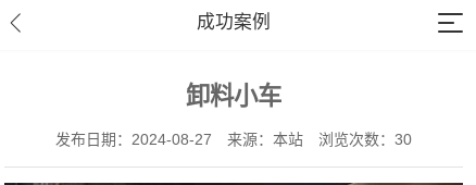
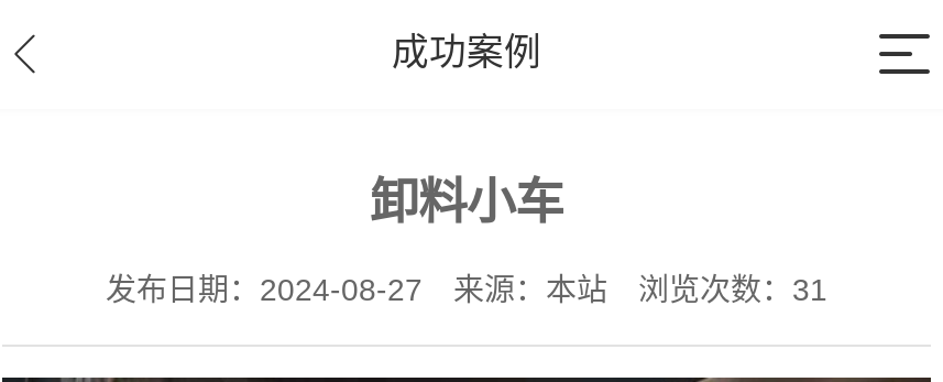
[55,131,412,148] 发布日期：2024-08-27 来源：本站 浏览次数：30 -> [106,272,827,307] 发布日期：2024-08-27 来源：本站 浏览次数：31

